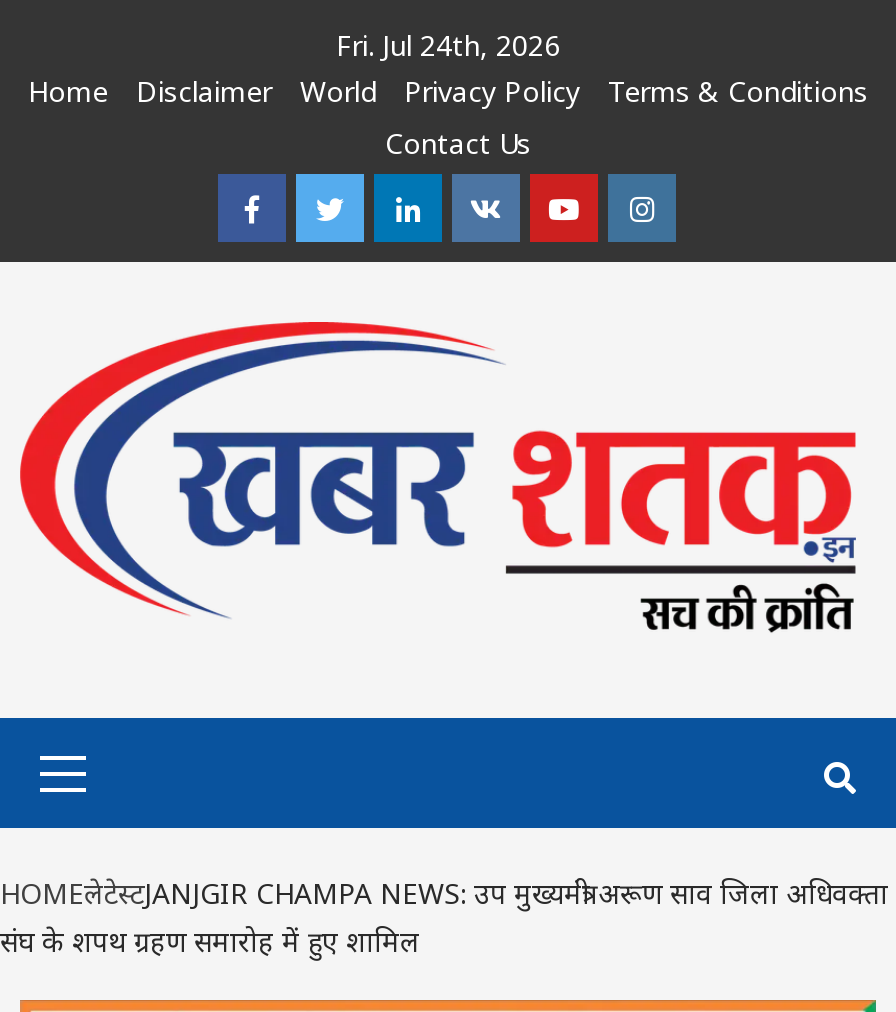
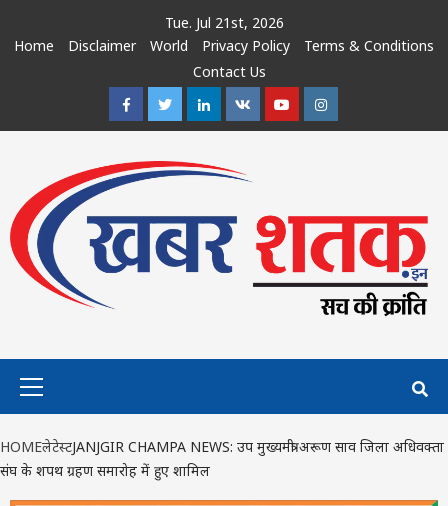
[336,26,560,64] Fri. Jul 24th, 2026 -> [164,13,283,32] Tue. Jul 21st, 2026

